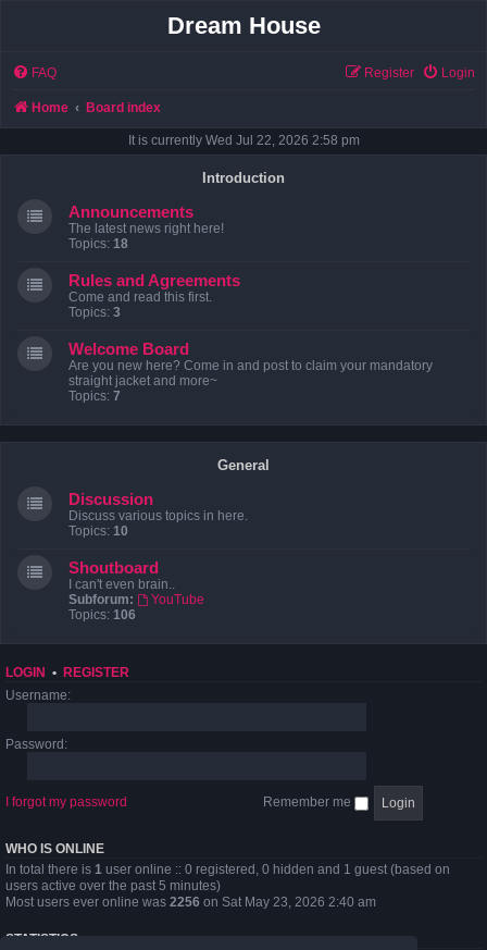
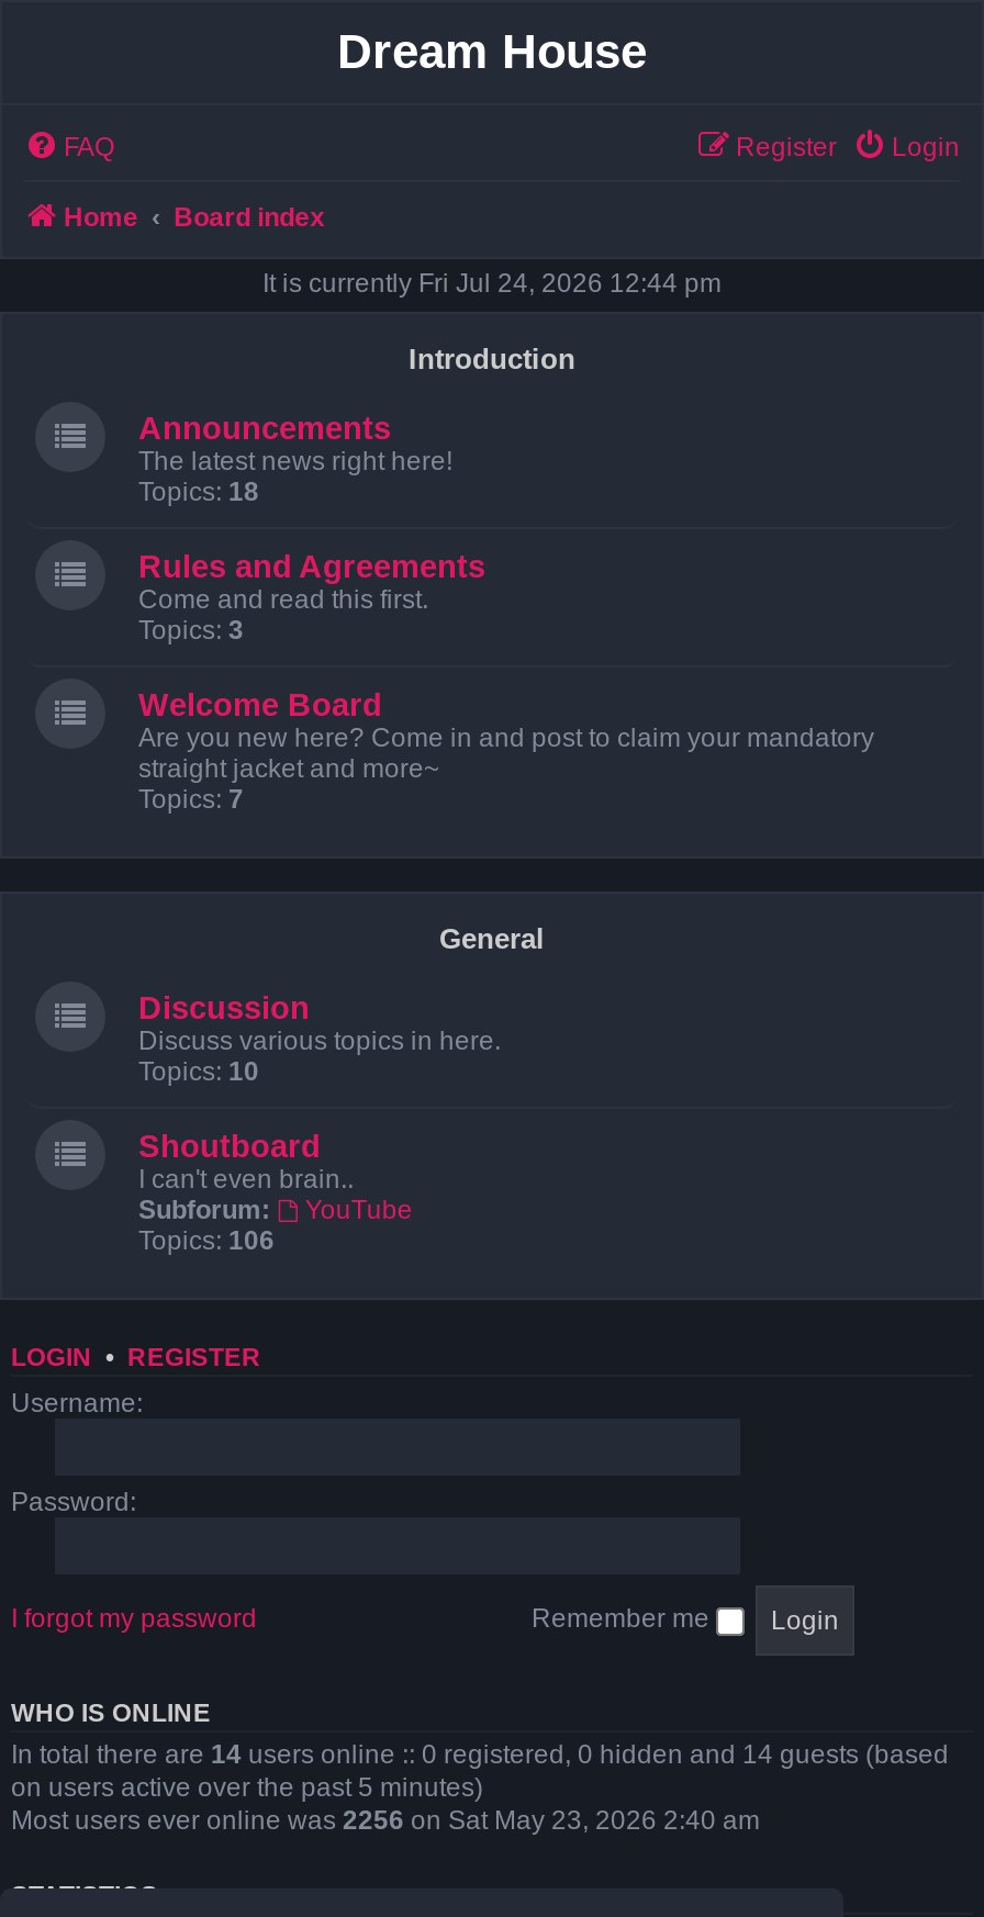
[128,133,359,148] It is currently Wed Jul 22, 2026 2:58 pm -> [262,268,722,299] It is currently Fri Jul 24, 2026 12:44 pm
[5,862,450,893] In total there is 1 user online :: 0 registered, 0 hidden and 1 guest (based on | users active over the past 5 minutes) -> [11,1739,949,1803] In total there are 14 users online :: 0 registered, 0 hidden and 14 guests (based | on users active over the past 5 minutes)

